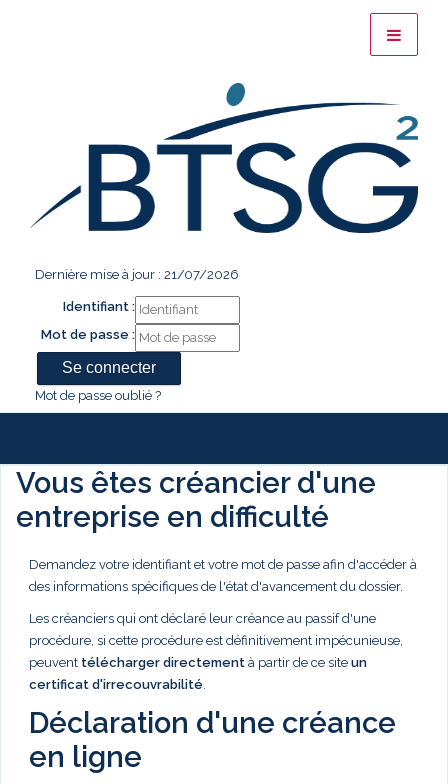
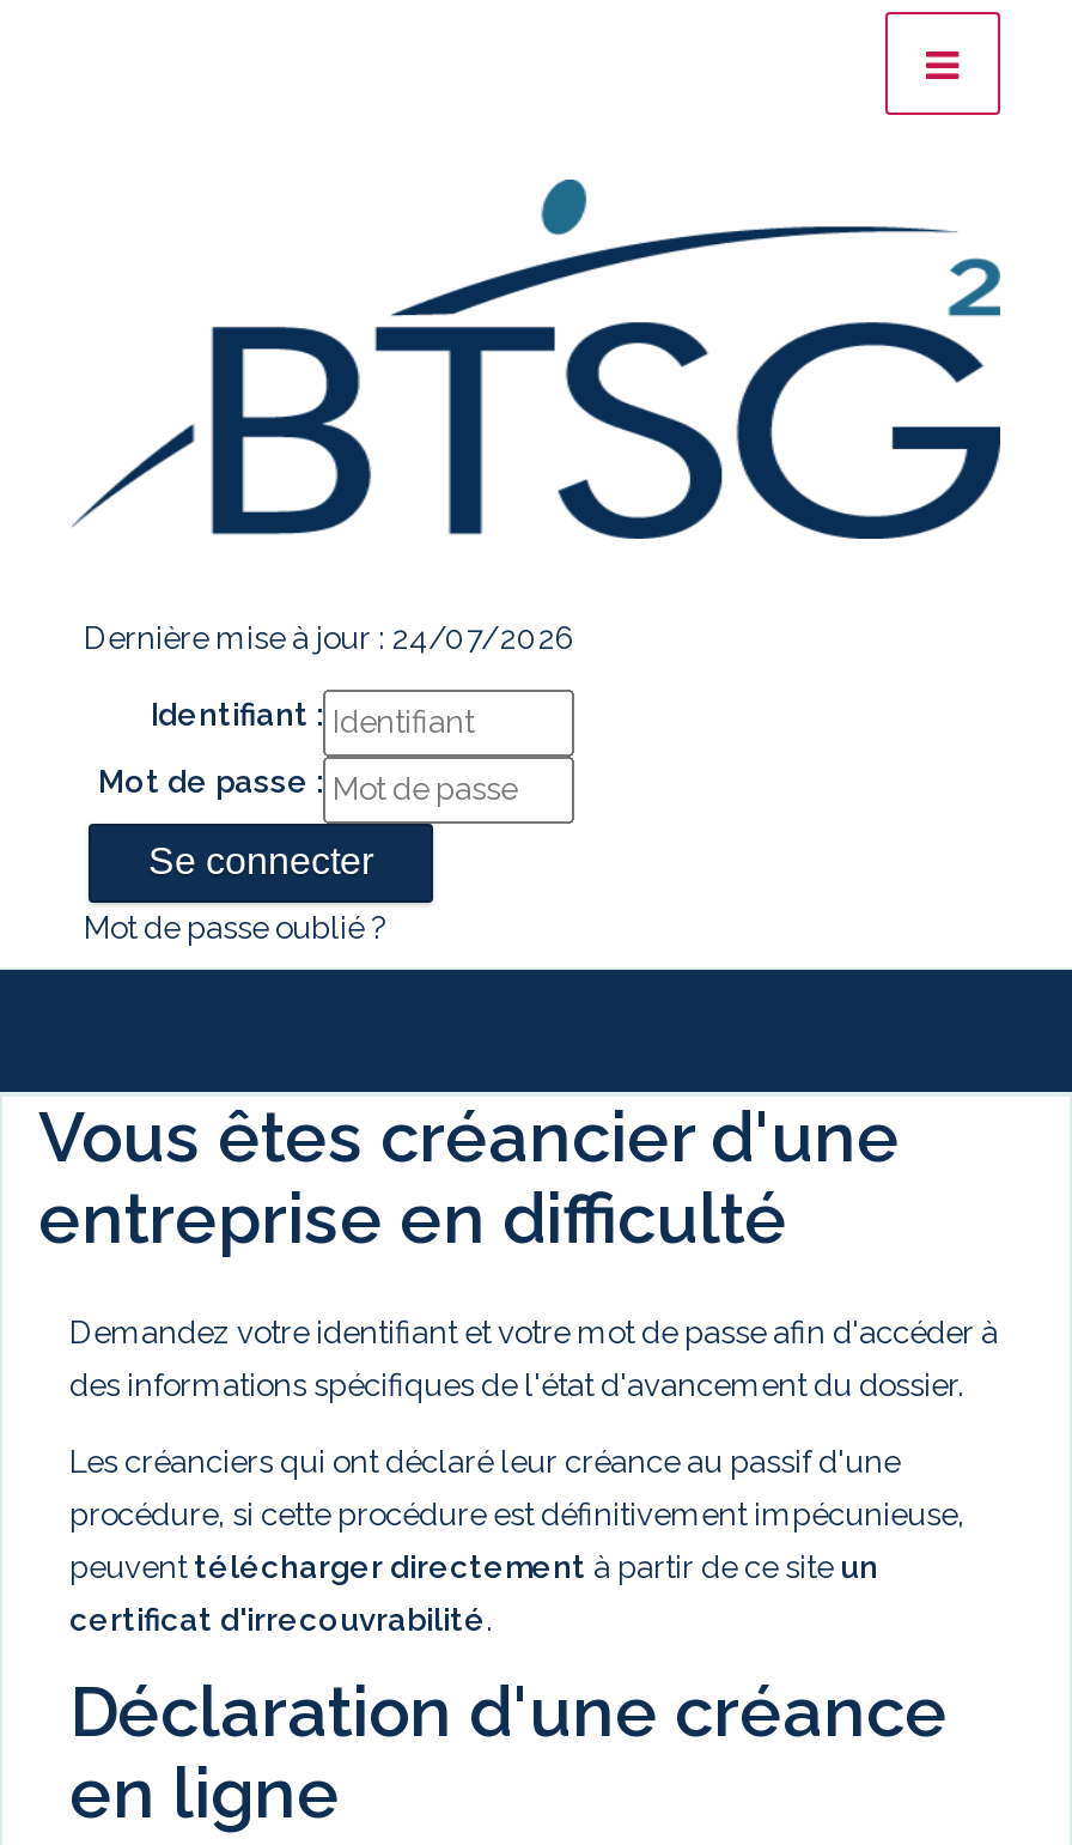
[35,267,239,282] Dernière mise à jour : 21/07/2026 -> [84,620,577,656] Dernière mise à jour : 24/07/2026

